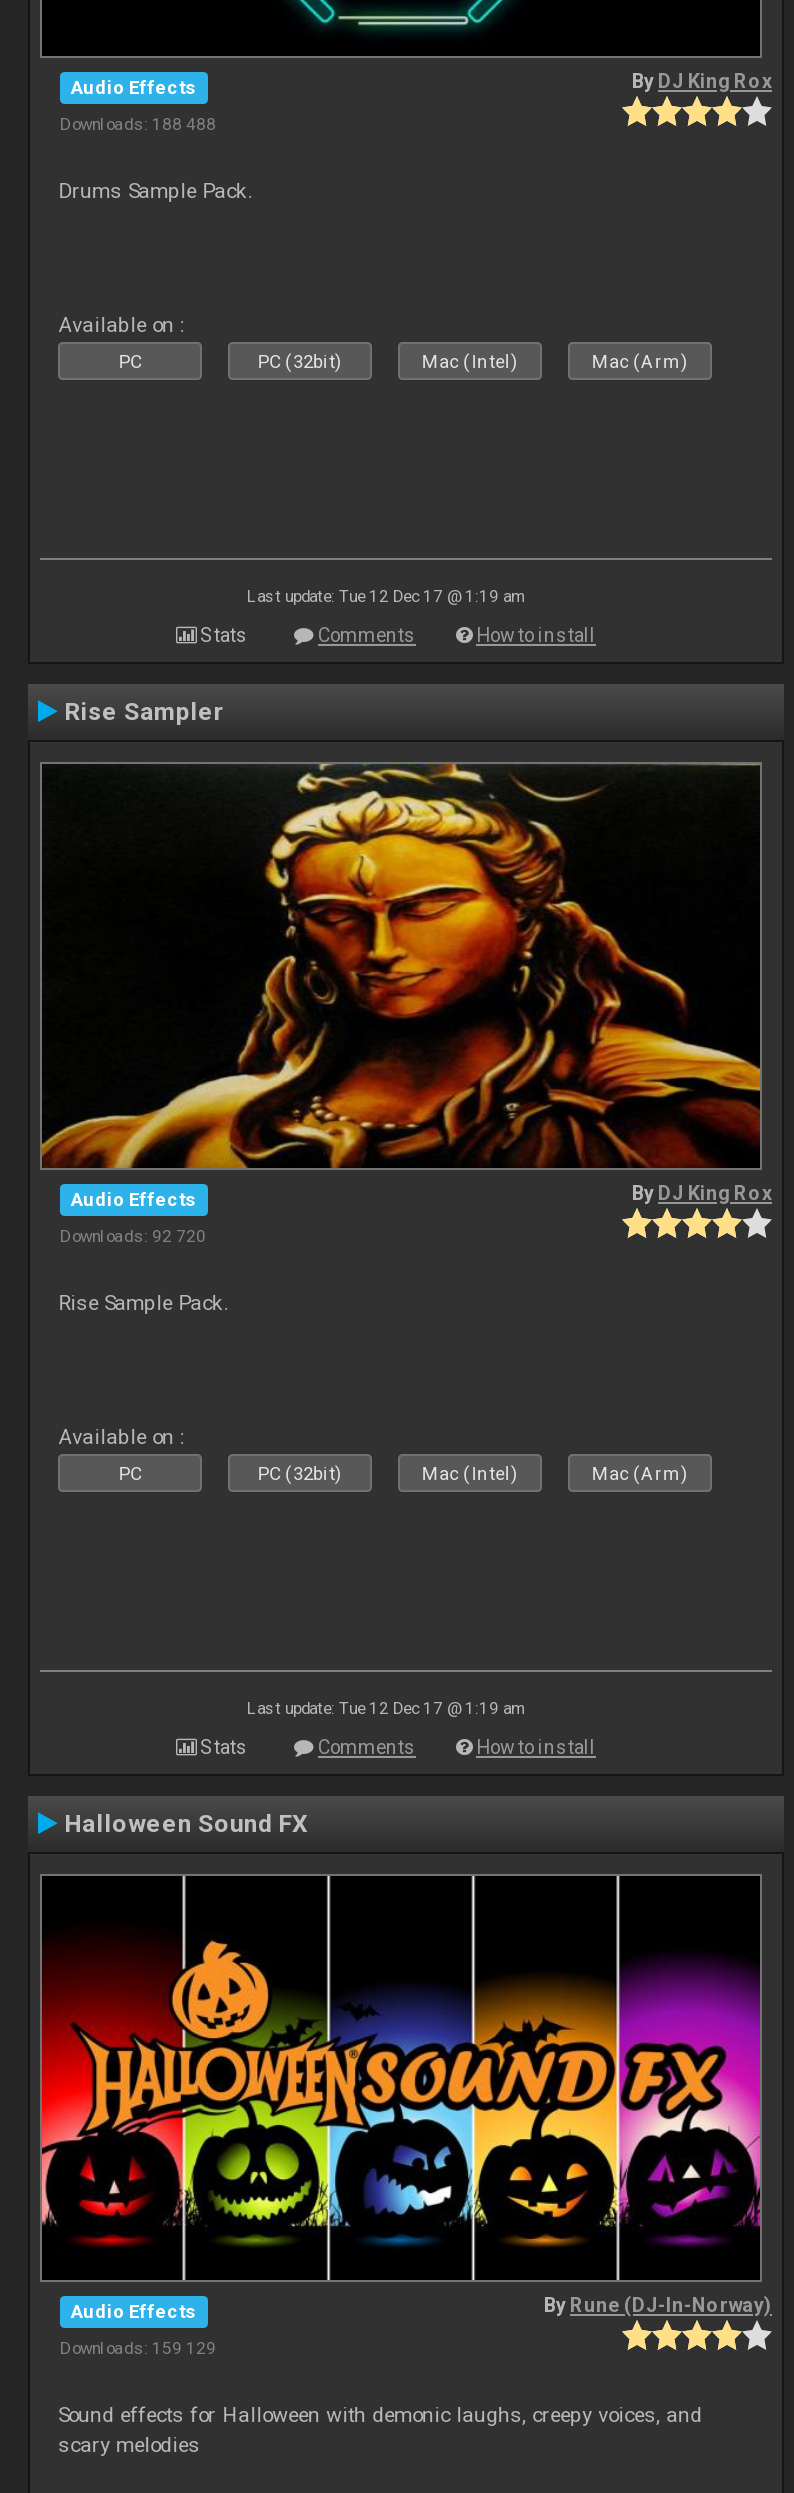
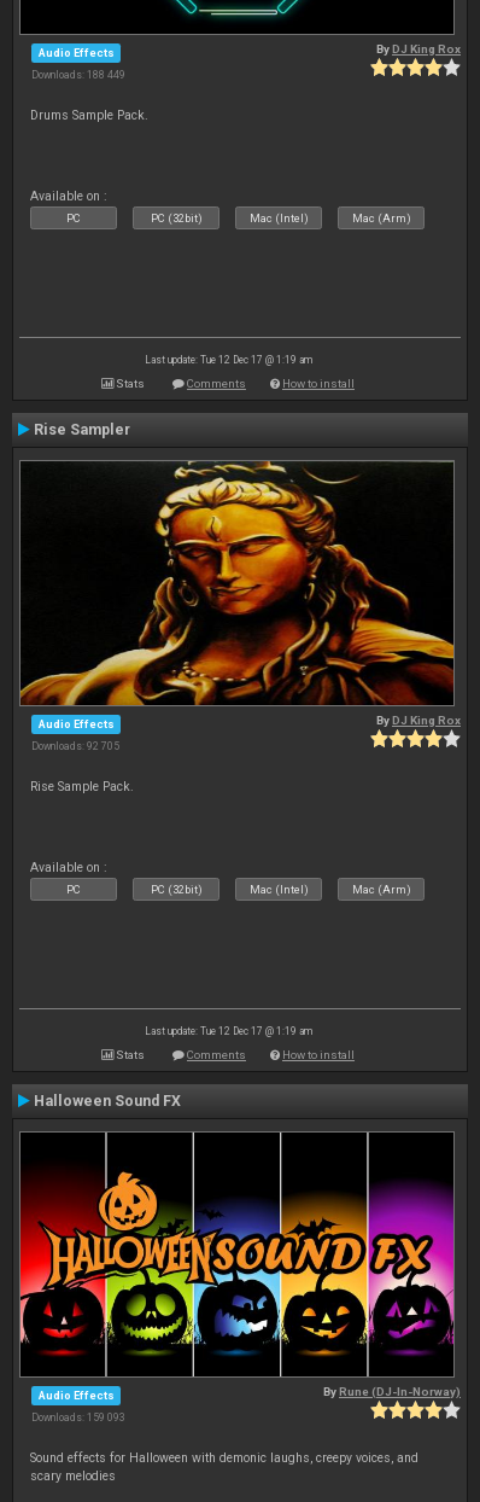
[60,113,216,133] Downloads: 188 488 -> [31,68,125,81] Downloads: 188 449
[60,1225,206,1245] Downloads: 92 720 -> [31,740,119,752] Downloads: 92 705
[60,2337,216,2357] Downloads: 159 129 -> [31,1411,125,1423] Downloads: 159 093

